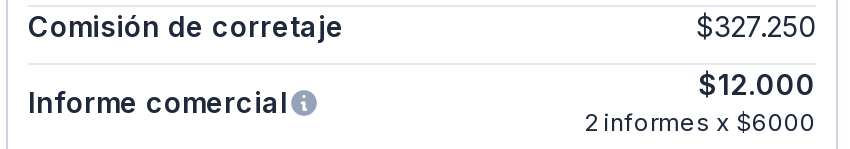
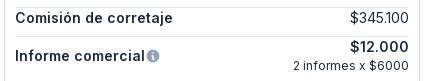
[696,9,816,43] $327.250 -> [350,9,409,26] $345.100

